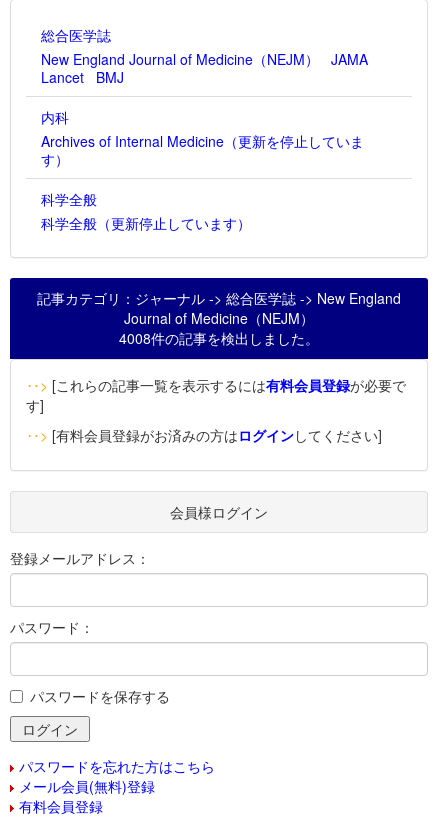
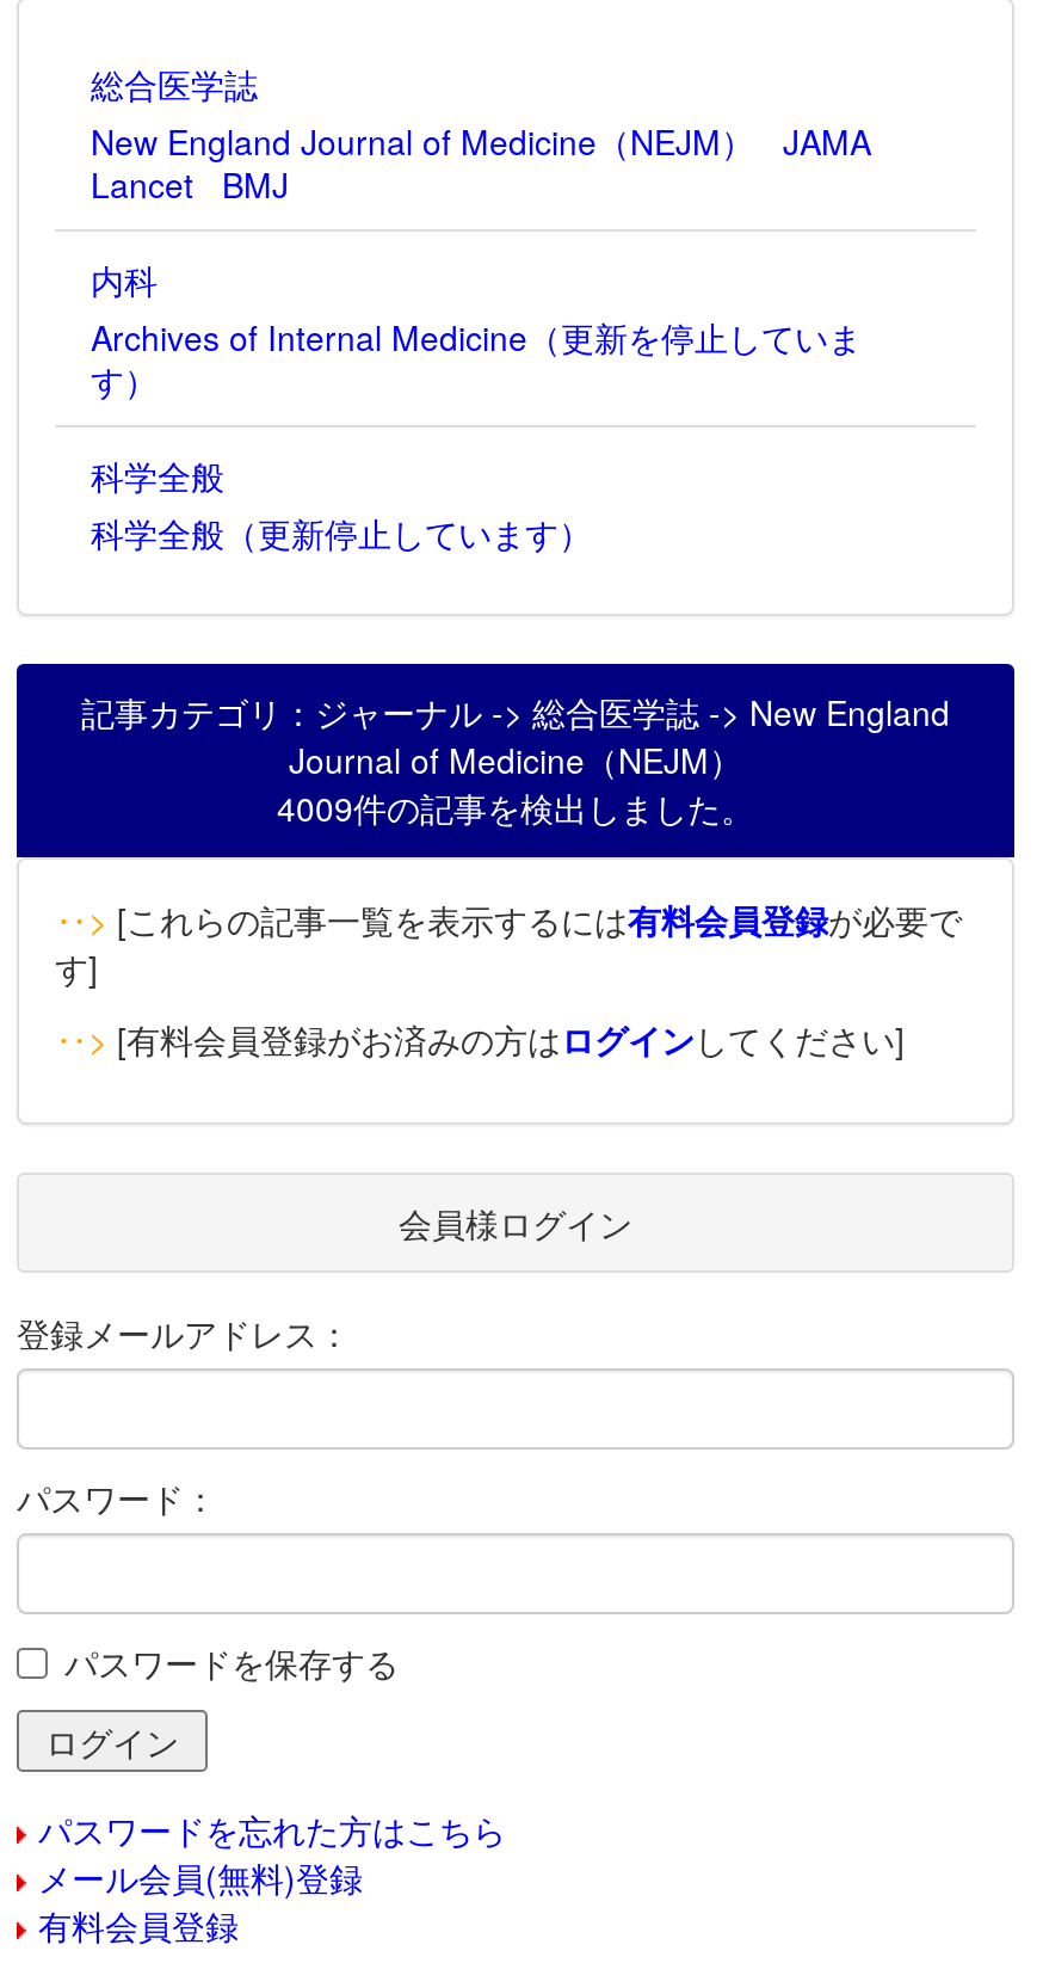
[119,328,319,348] 4008件の記事を検出しました。 -> [277,783,754,831] 4009件の記事を検出しました。

